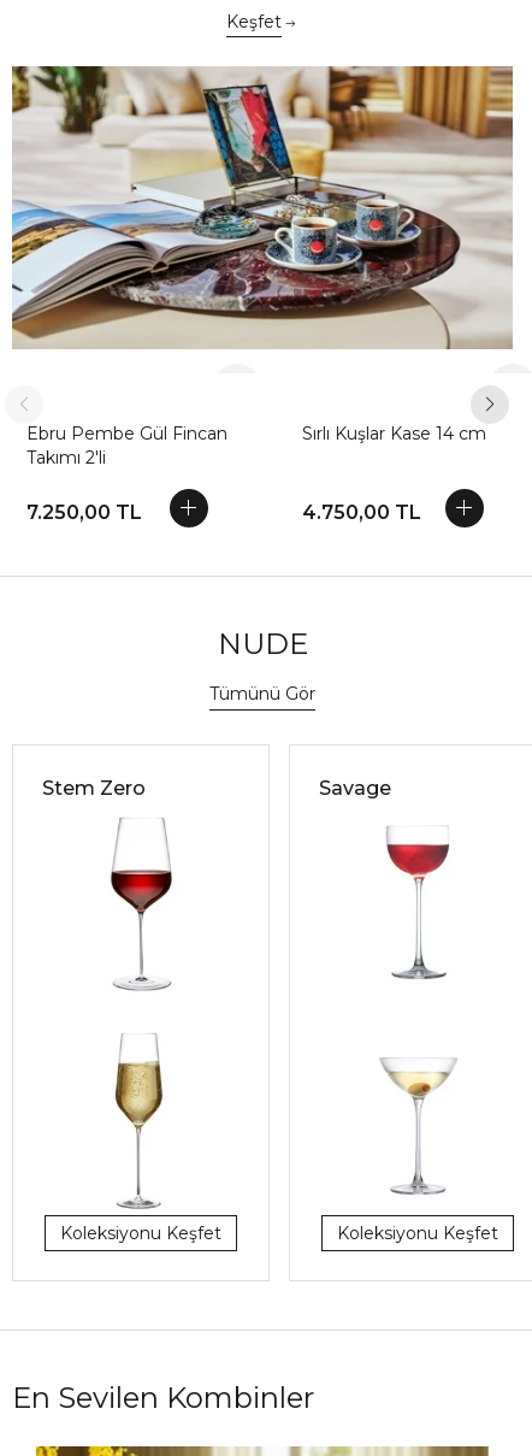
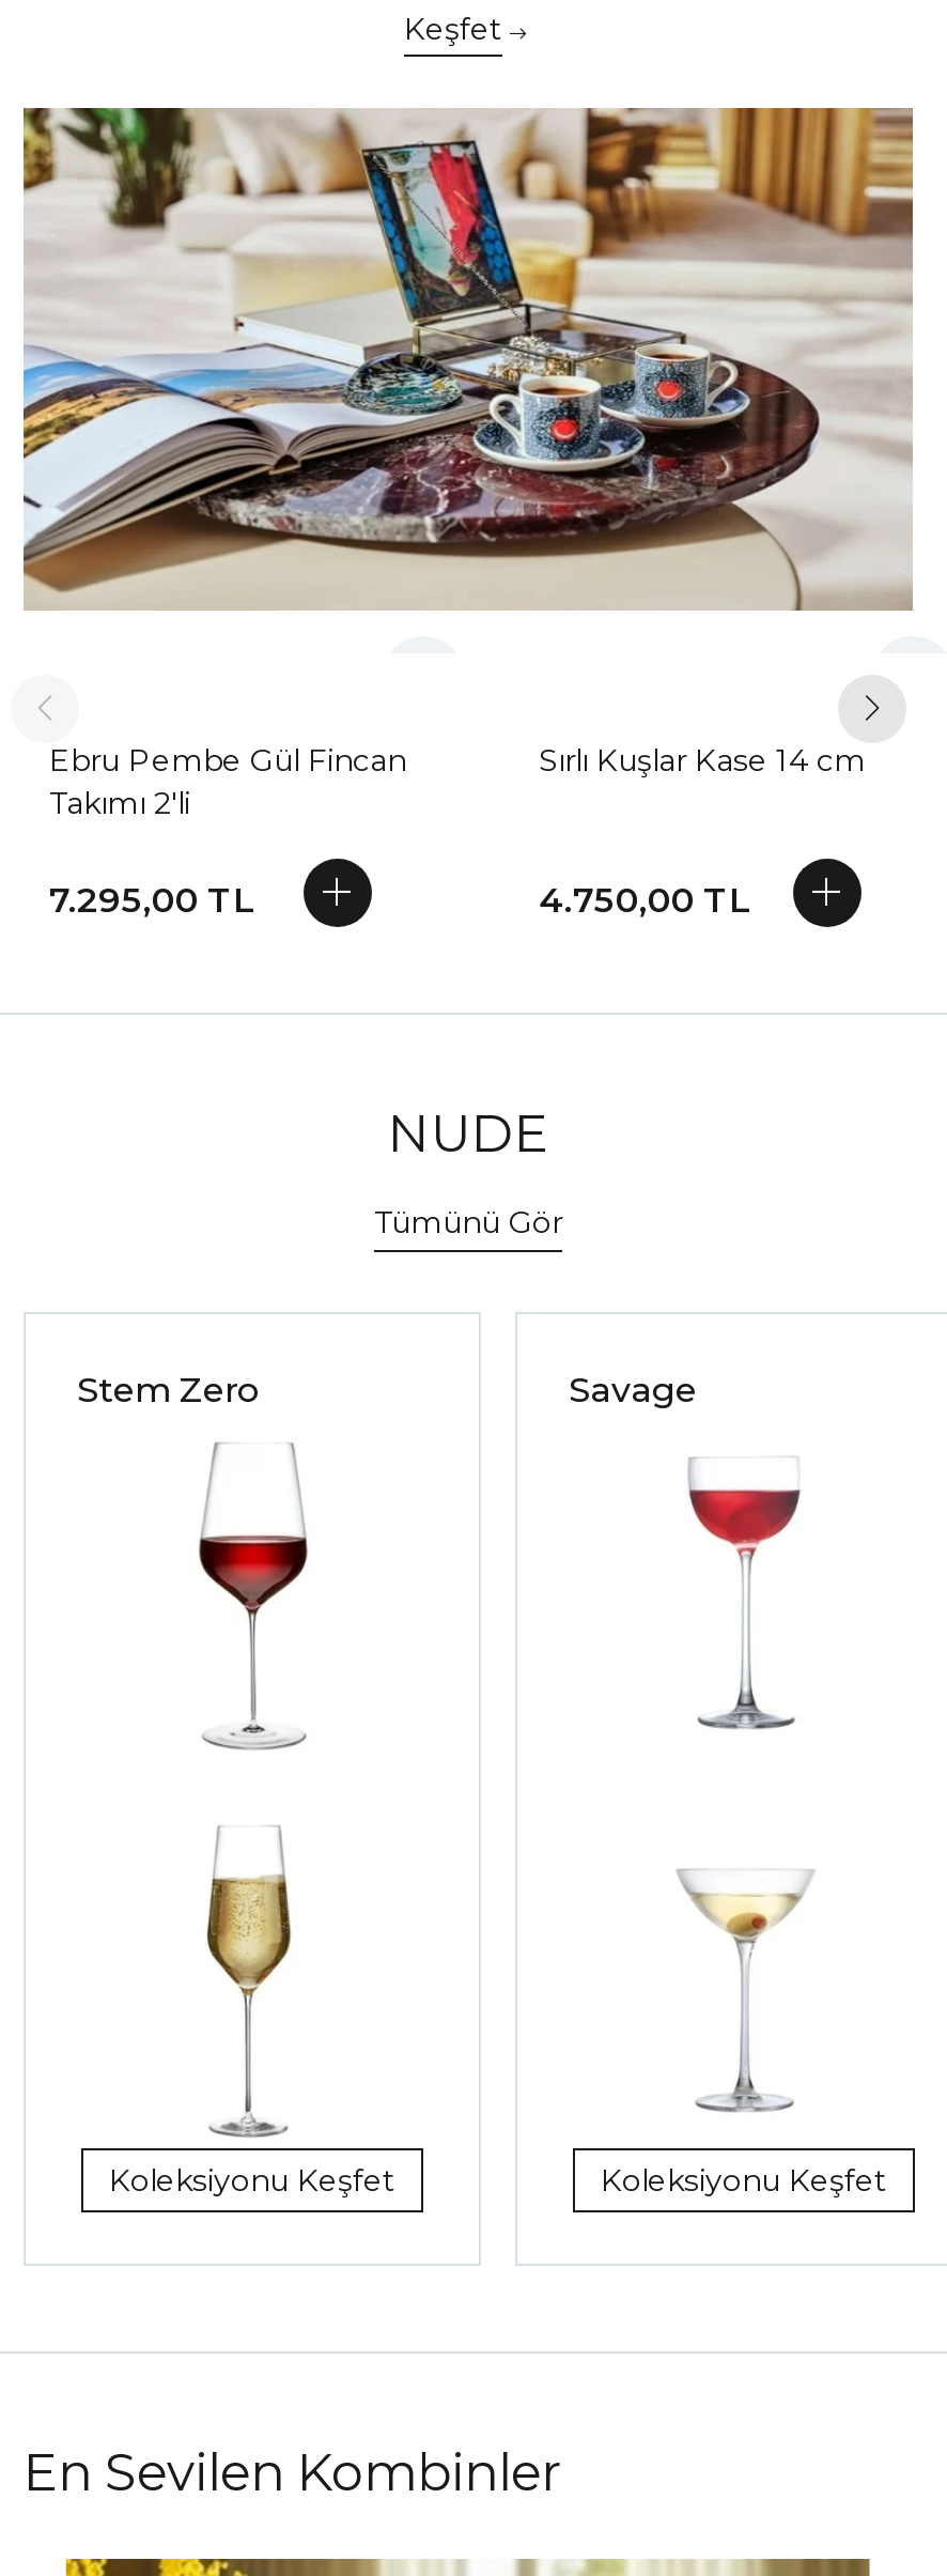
[26,501,142,524] 7.250,00 TL -> [49,880,254,921] 7.295,00 TL

